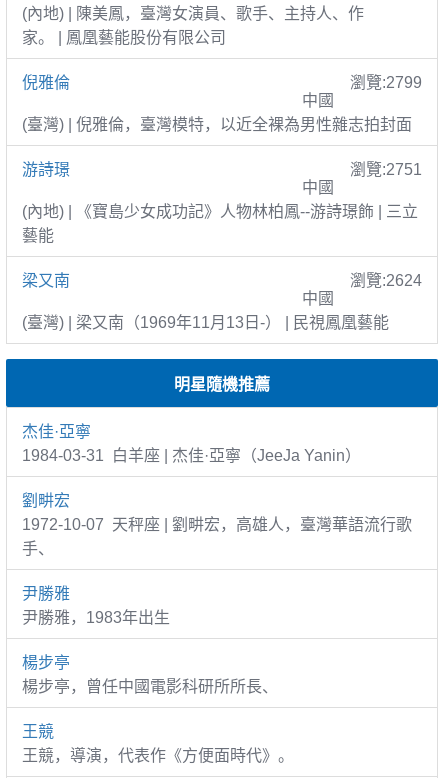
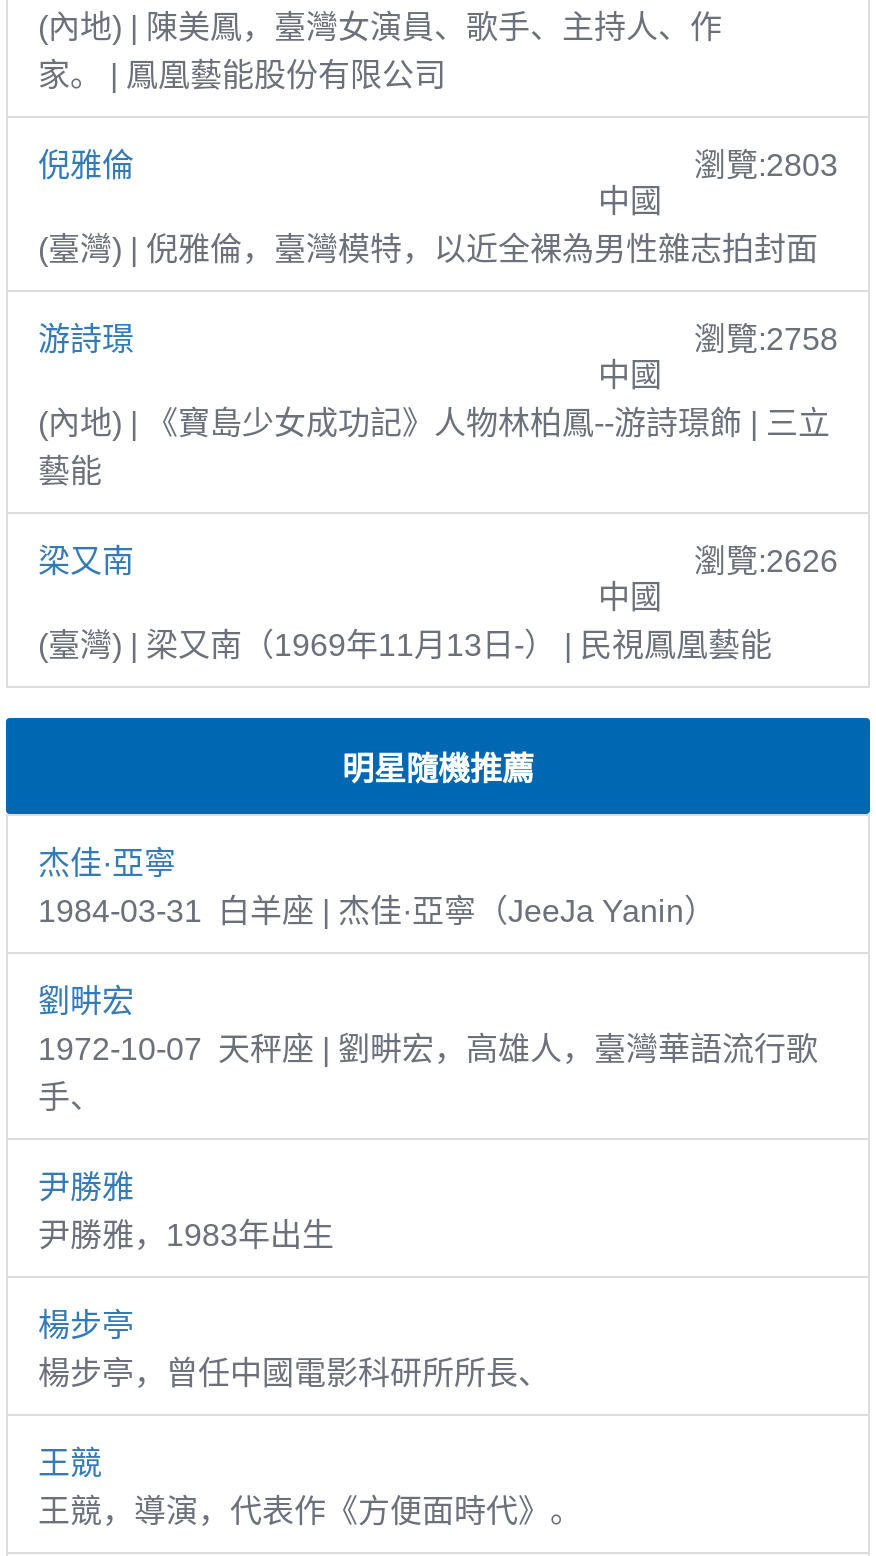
[350,74,422,91] 瀏覽:2799 -> [694,147,838,181] 瀏覽:2803
[350,161,422,178] 瀏覽:2751 -> [694,321,838,355] 瀏覽:2758
[350,272,422,289] 瀏覽:2624 -> [694,543,838,577] 瀏覽:2626

